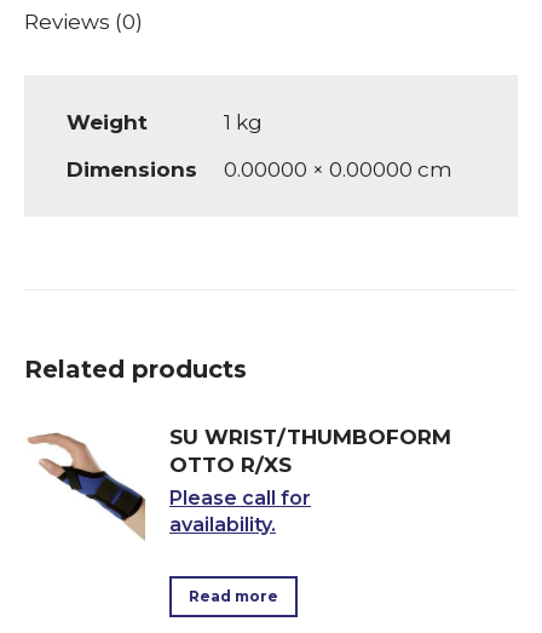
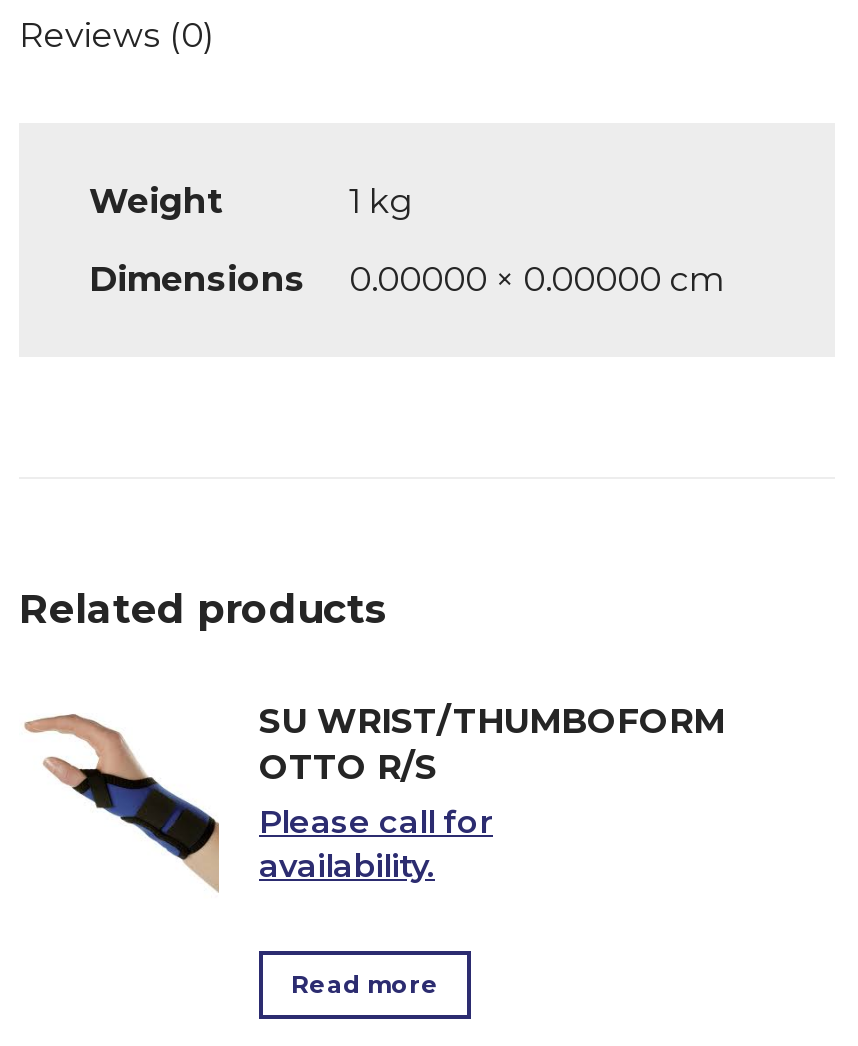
[169,453,292,477] OTTO R/XS -> [259,747,437,787] OTTO R/S

